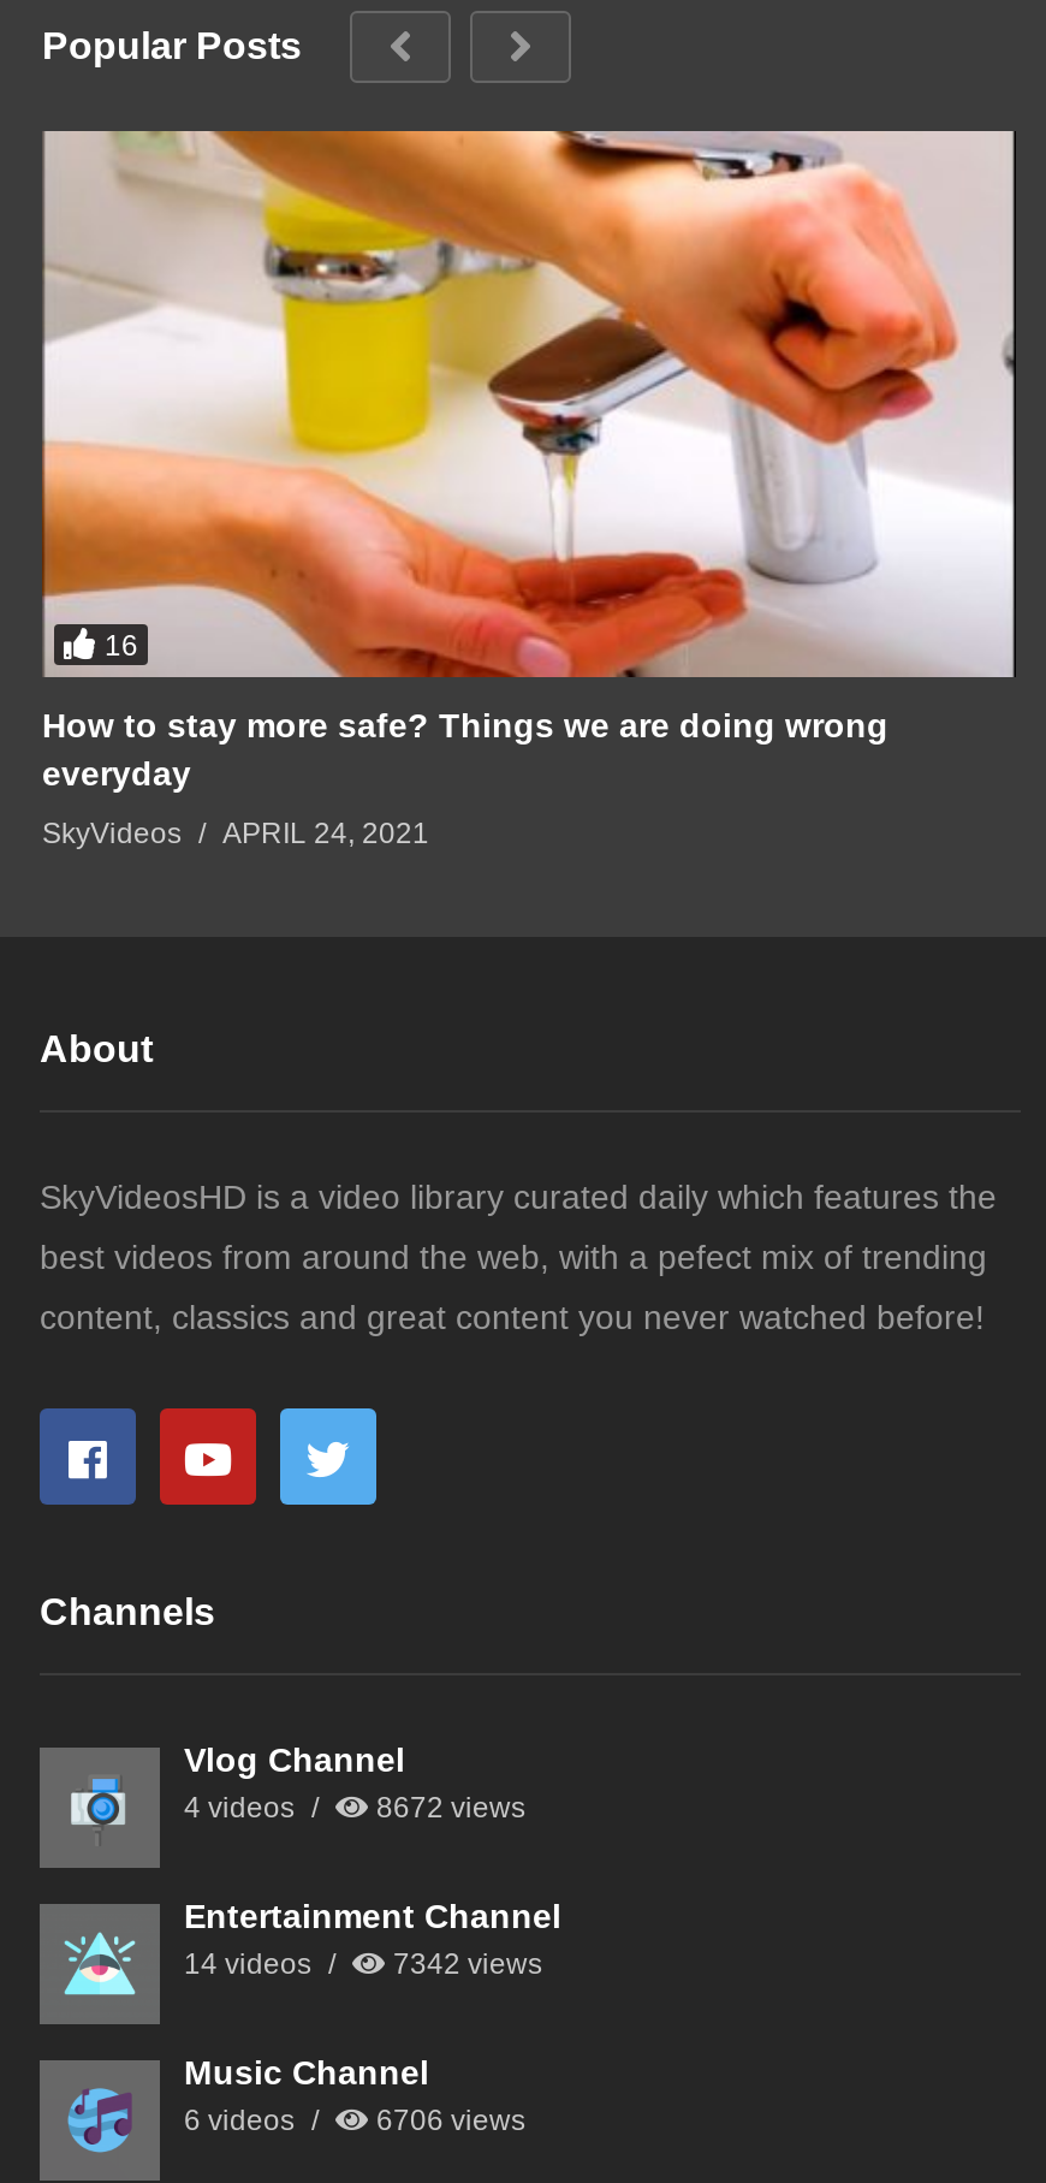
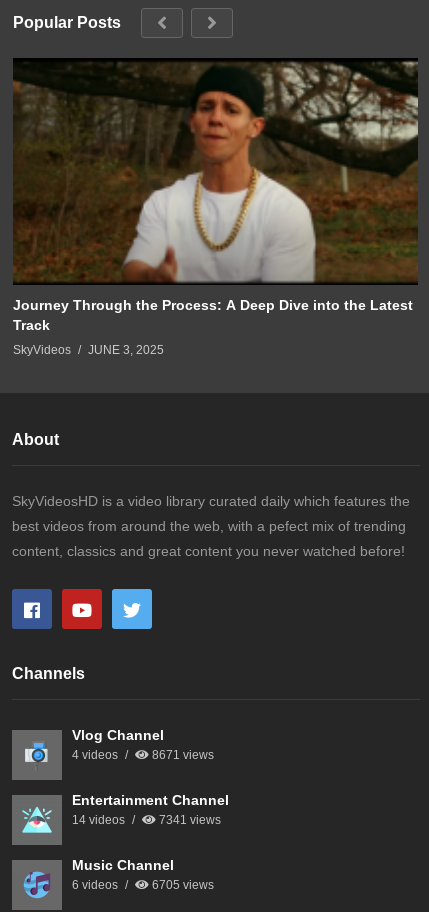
[40,127,1016,794] [image] | 16 | How to stay more safe? Things we are doing wrong | everyday -> [13,58,418,333] [image] | Journey Through the Process: A Deep Dive into the Latest | Track
[42,816,429,850] SkyVideos APRIL 24, 2021 -> [13,342,164,356] SkyVideos JUNE 3, 2025
[369,1792,525,1825] 8672 views -> [149,748,214,762] 8671 views
[386,1948,542,1982] 7342 views -> [156,813,221,827] 7341 views
[369,2104,525,2138] 6706 views -> [149,878,214,892] 6705 views

